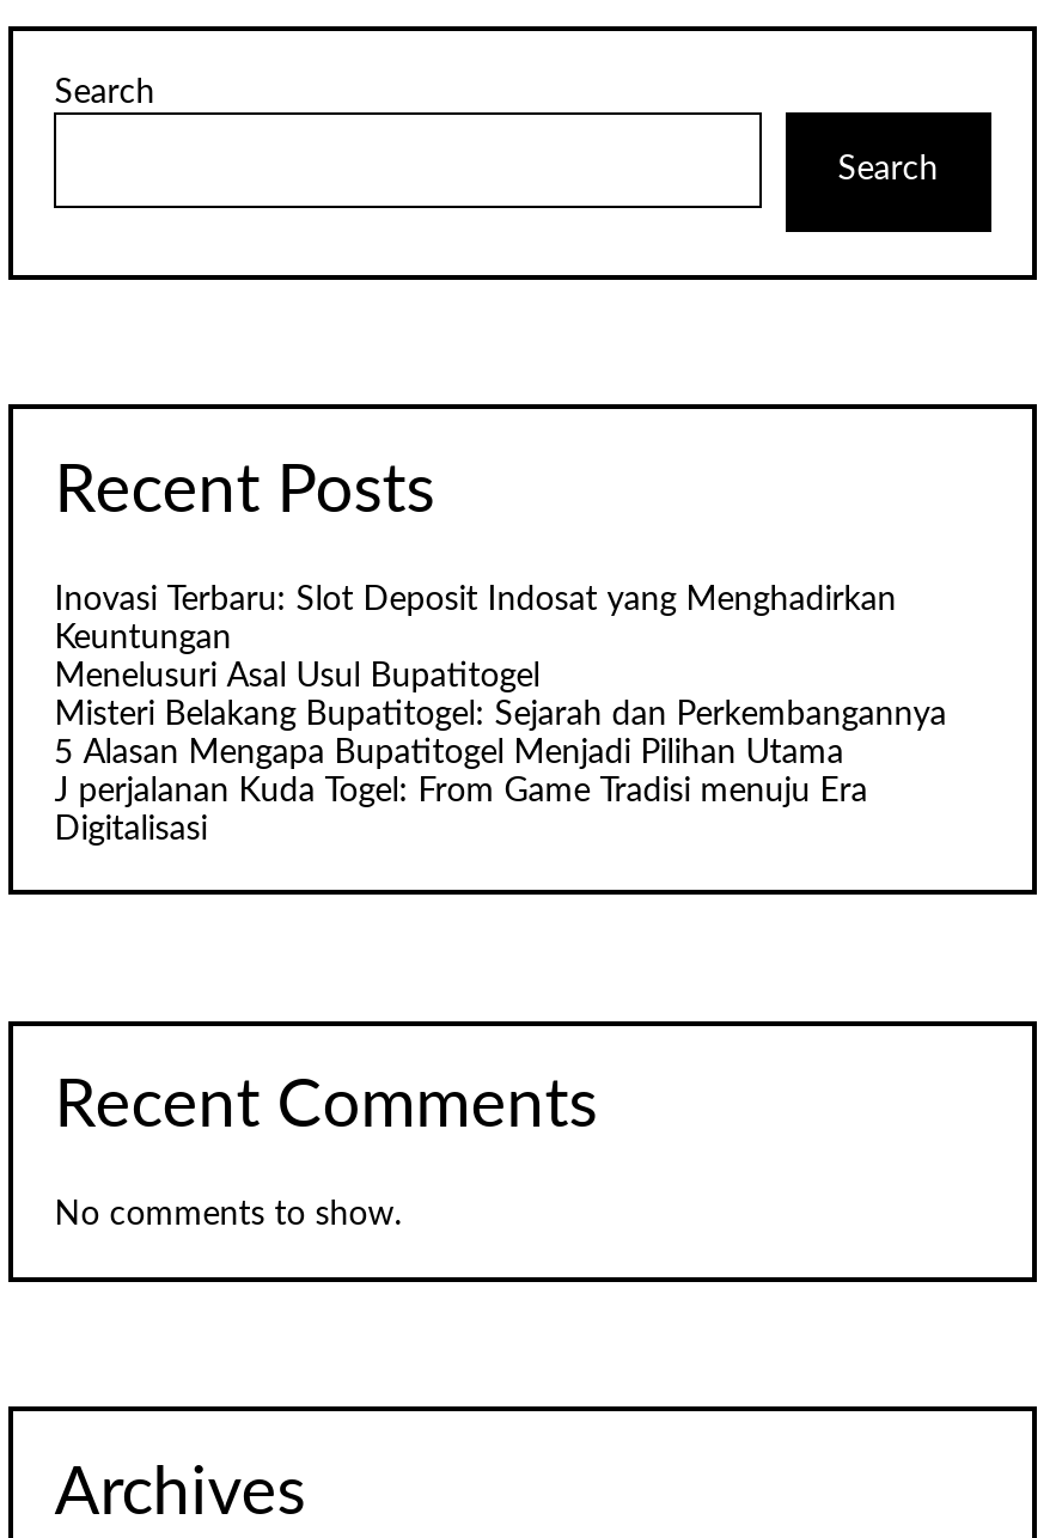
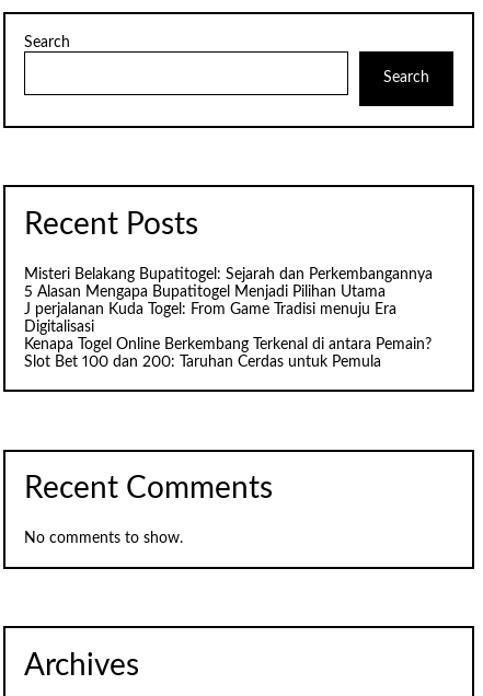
[54,583,896,693] Inovasi Terbaru: Slot Deposit Indosat yang Menghadirkan | Keuntungan | Menelusuri Asal Usul Bupatitogel -> none
moved [54,697,946,846] -> [24,267,433,334]: Misteri Belakang Bupatitogel: Sejarah dan Perkembangannya | 5 Alasan Mengapa Bupatitogel Menjadi Pilihan Utama | J perjalanan Kuda Togel: From Game Tradisi menuju Era | Digitalisasi
none -> [24,337,432,369] Kenapa Togel Online Berkembang Terkenal di antara Pemain? | Slot Bet 100 dan 200: Taruhan Cerdas untuk Pemula

